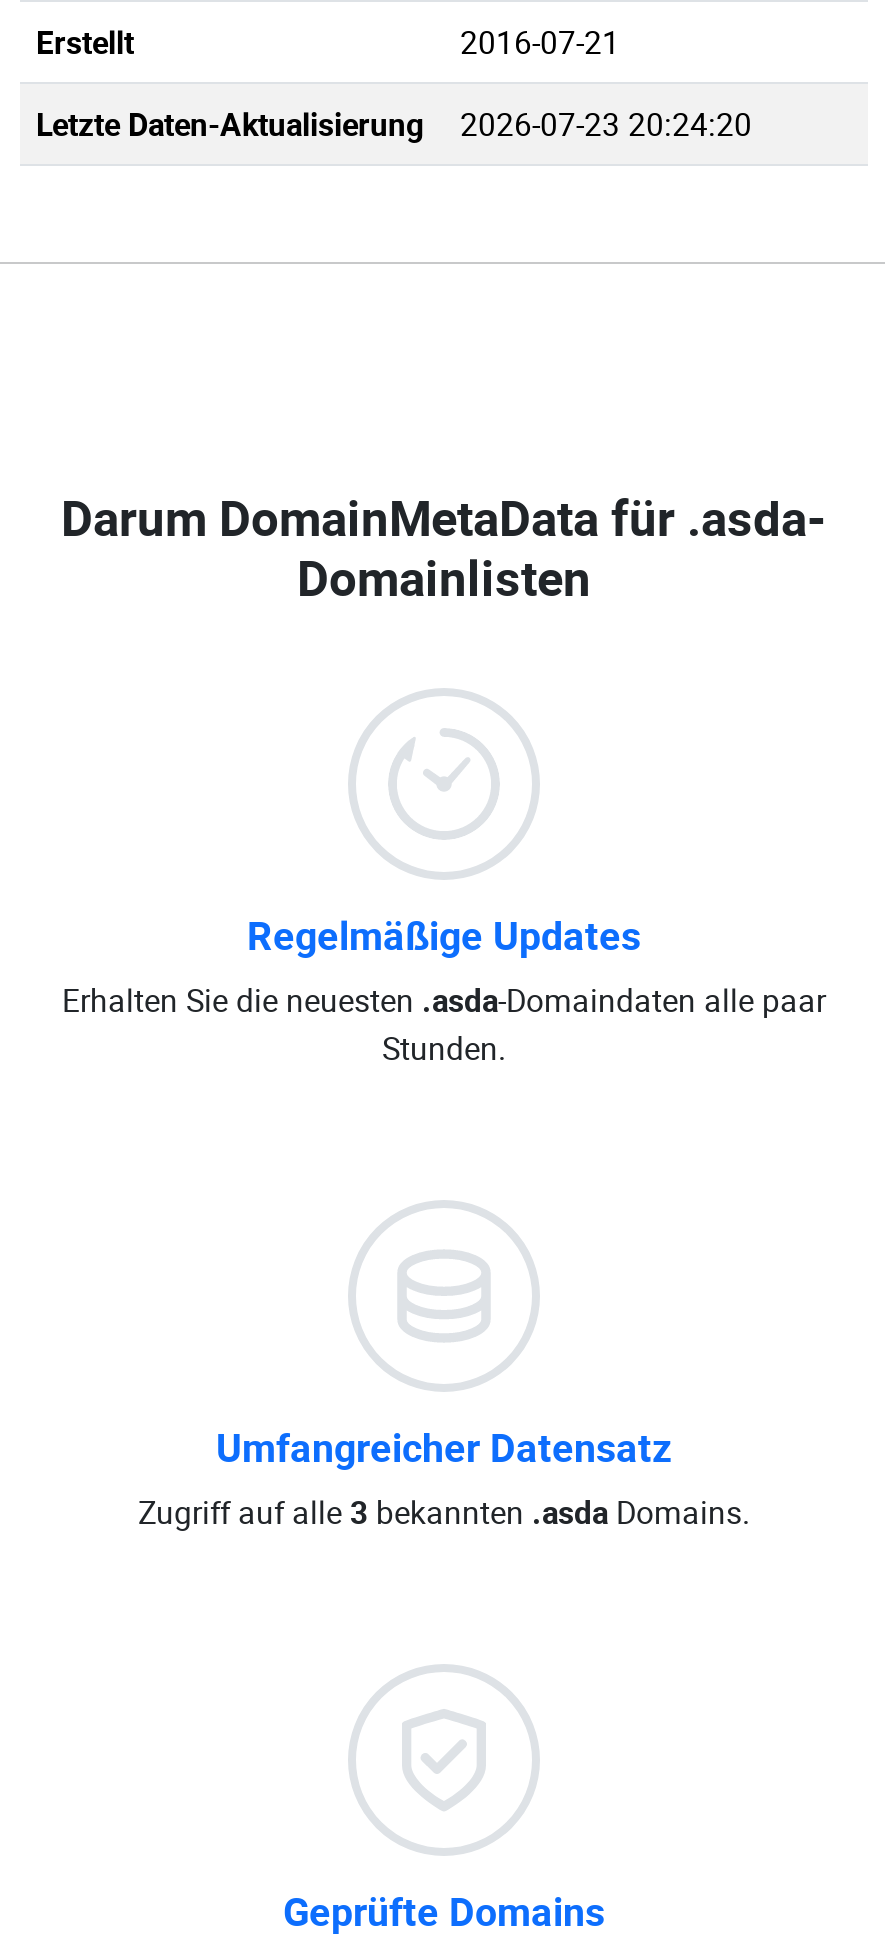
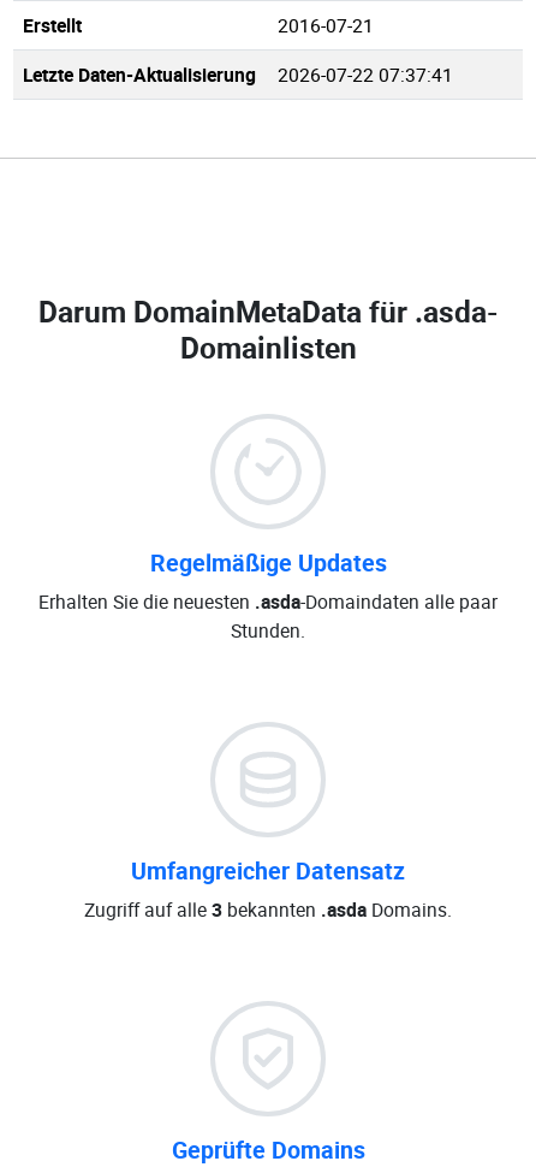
[36,102,752,146] Letzte Daten-Aktualisierung 2026-07-23 20:24:20 -> [23,61,453,88] Letzte Daten-Aktualisierung 2026-07-22 07:37:41

